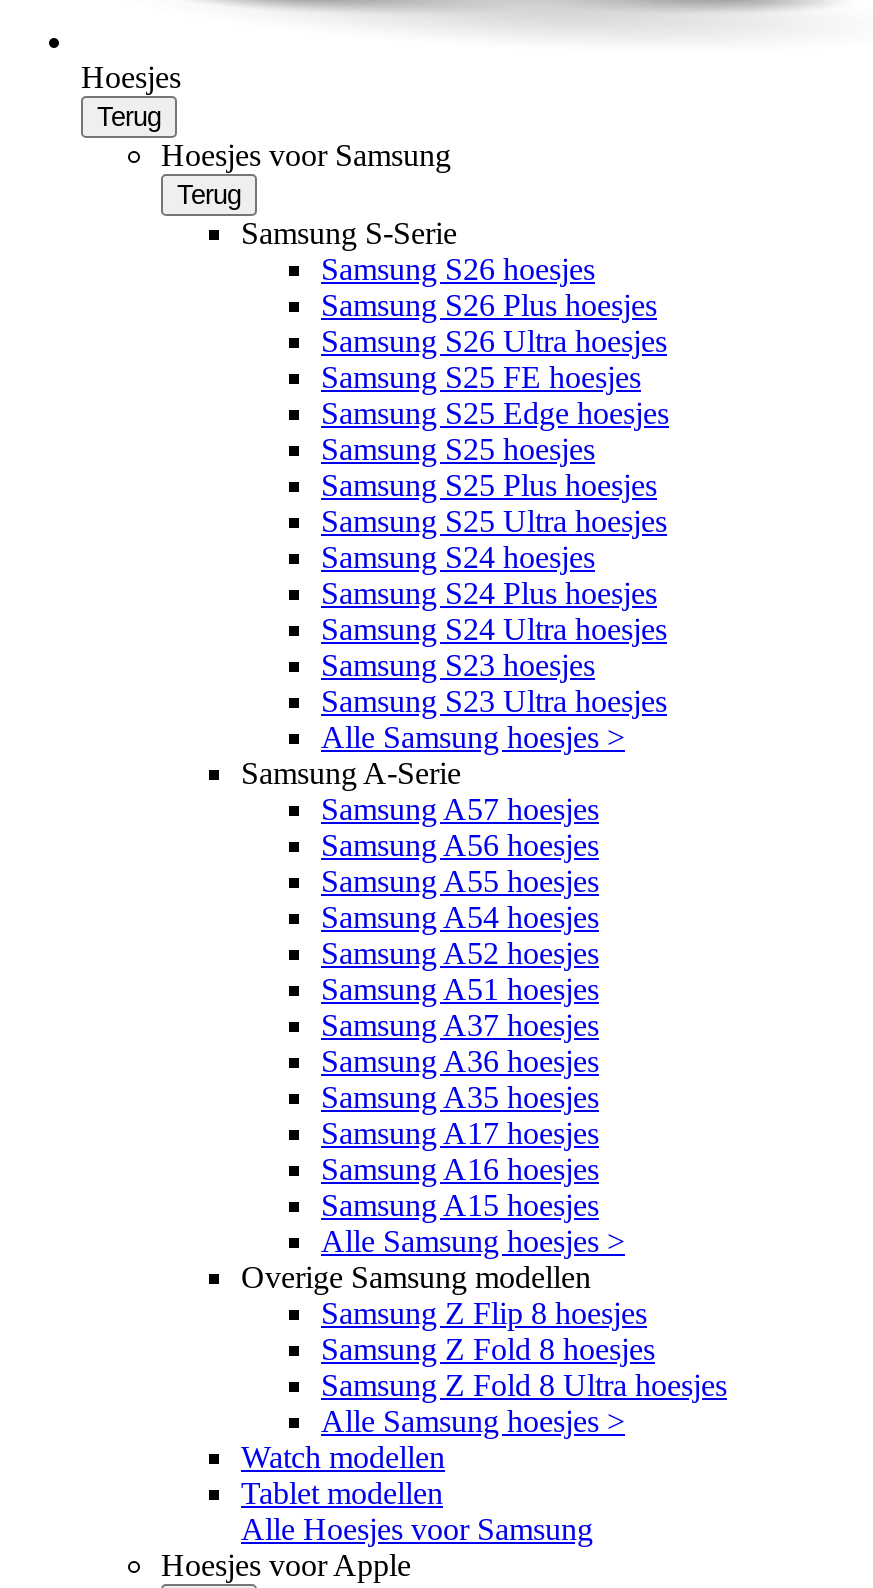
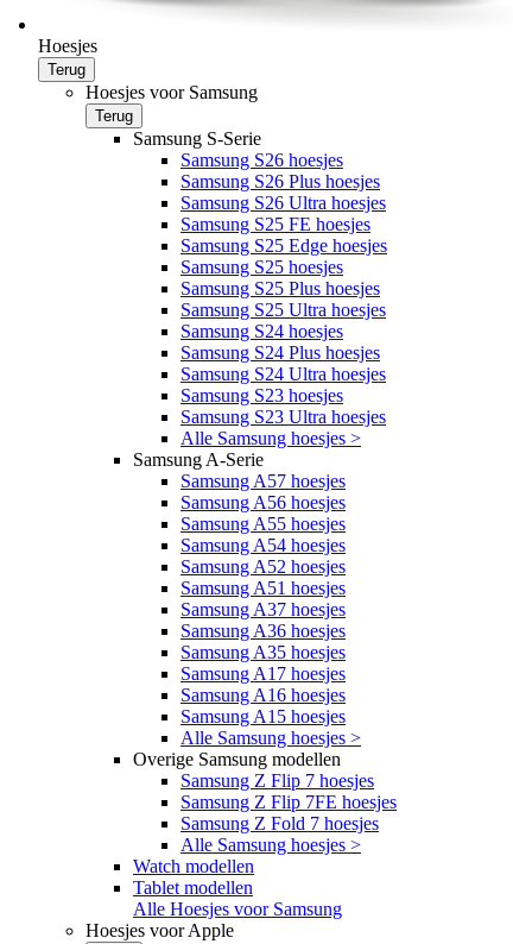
[321,1296,727,1402] Samsung Z Flip 8 hoesjes | Samsung Z Fold 8 hoesjes | Samsung Z Fold 8 Ultra hoesjes -> [180,770,397,833] Samsung Z Flip 7 hoesjes | Samsung Z Flip 7FE hoesjes | Samsung Z Fold 7 hoesjes

